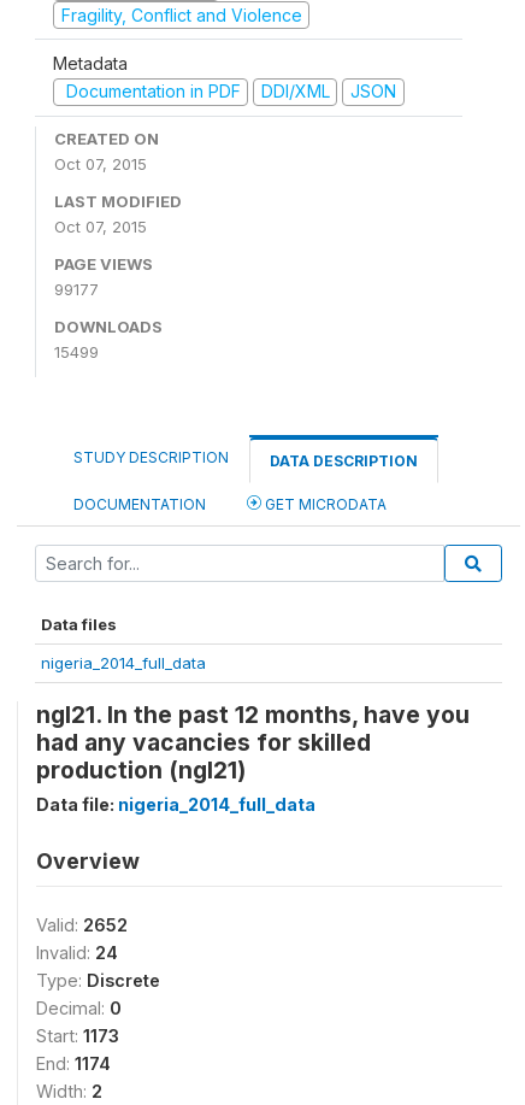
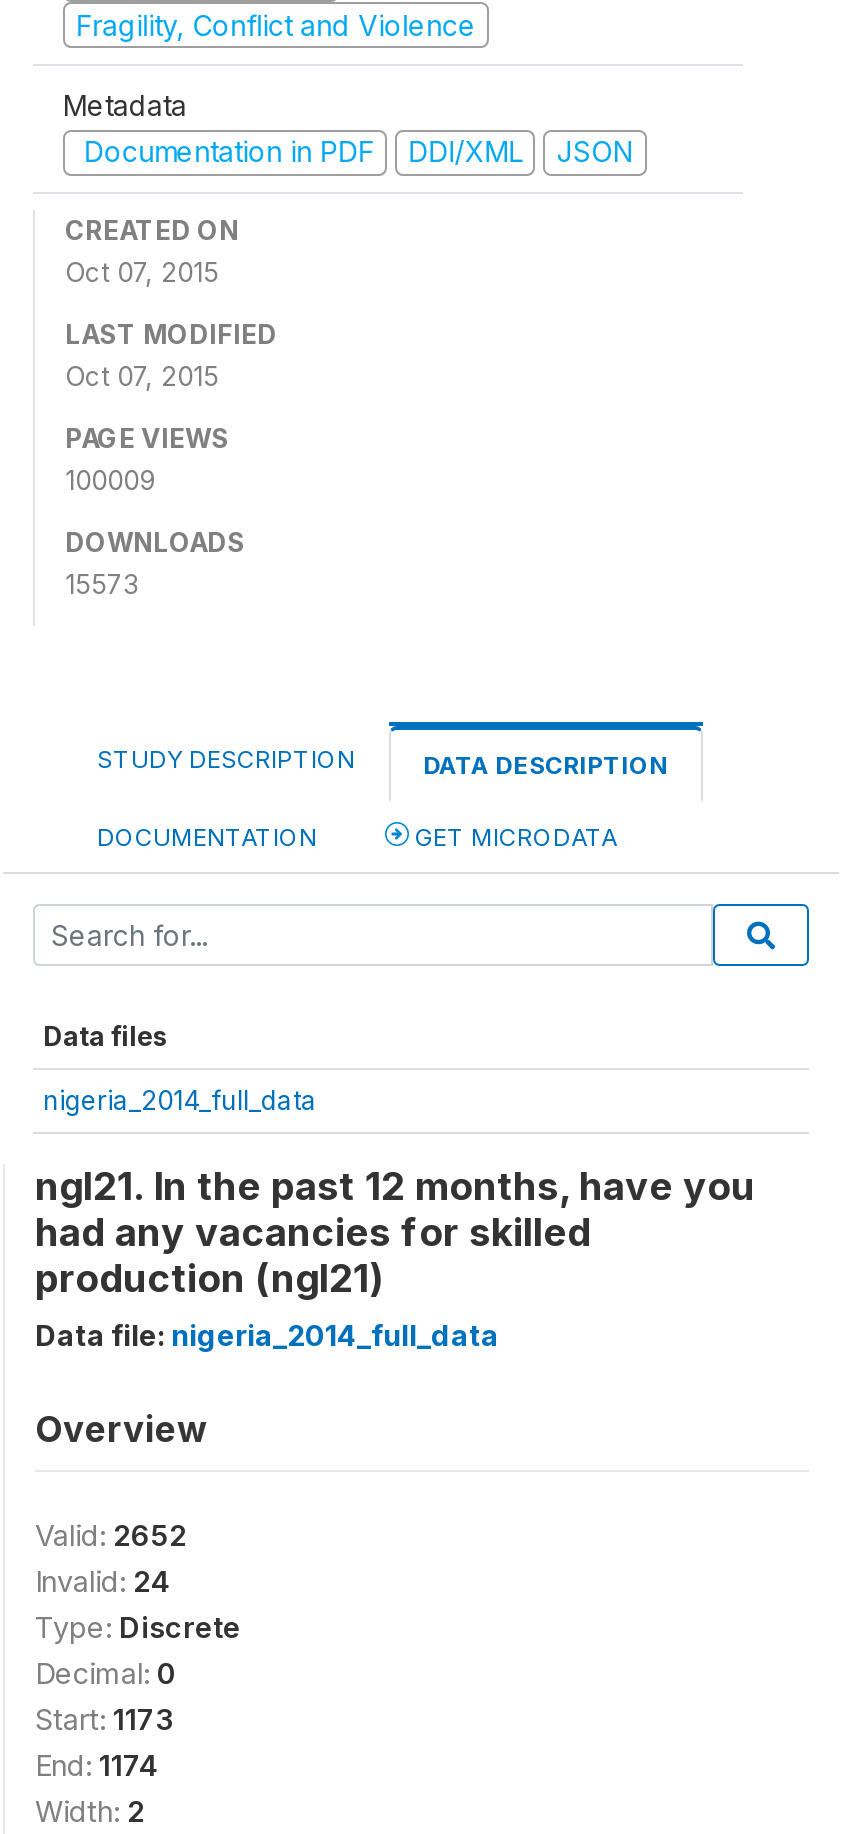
[54,279,99,298] 99177 -> [65,463,155,495] 100009
[54,342,99,361] 15499 -> [65,567,139,599] 15573

